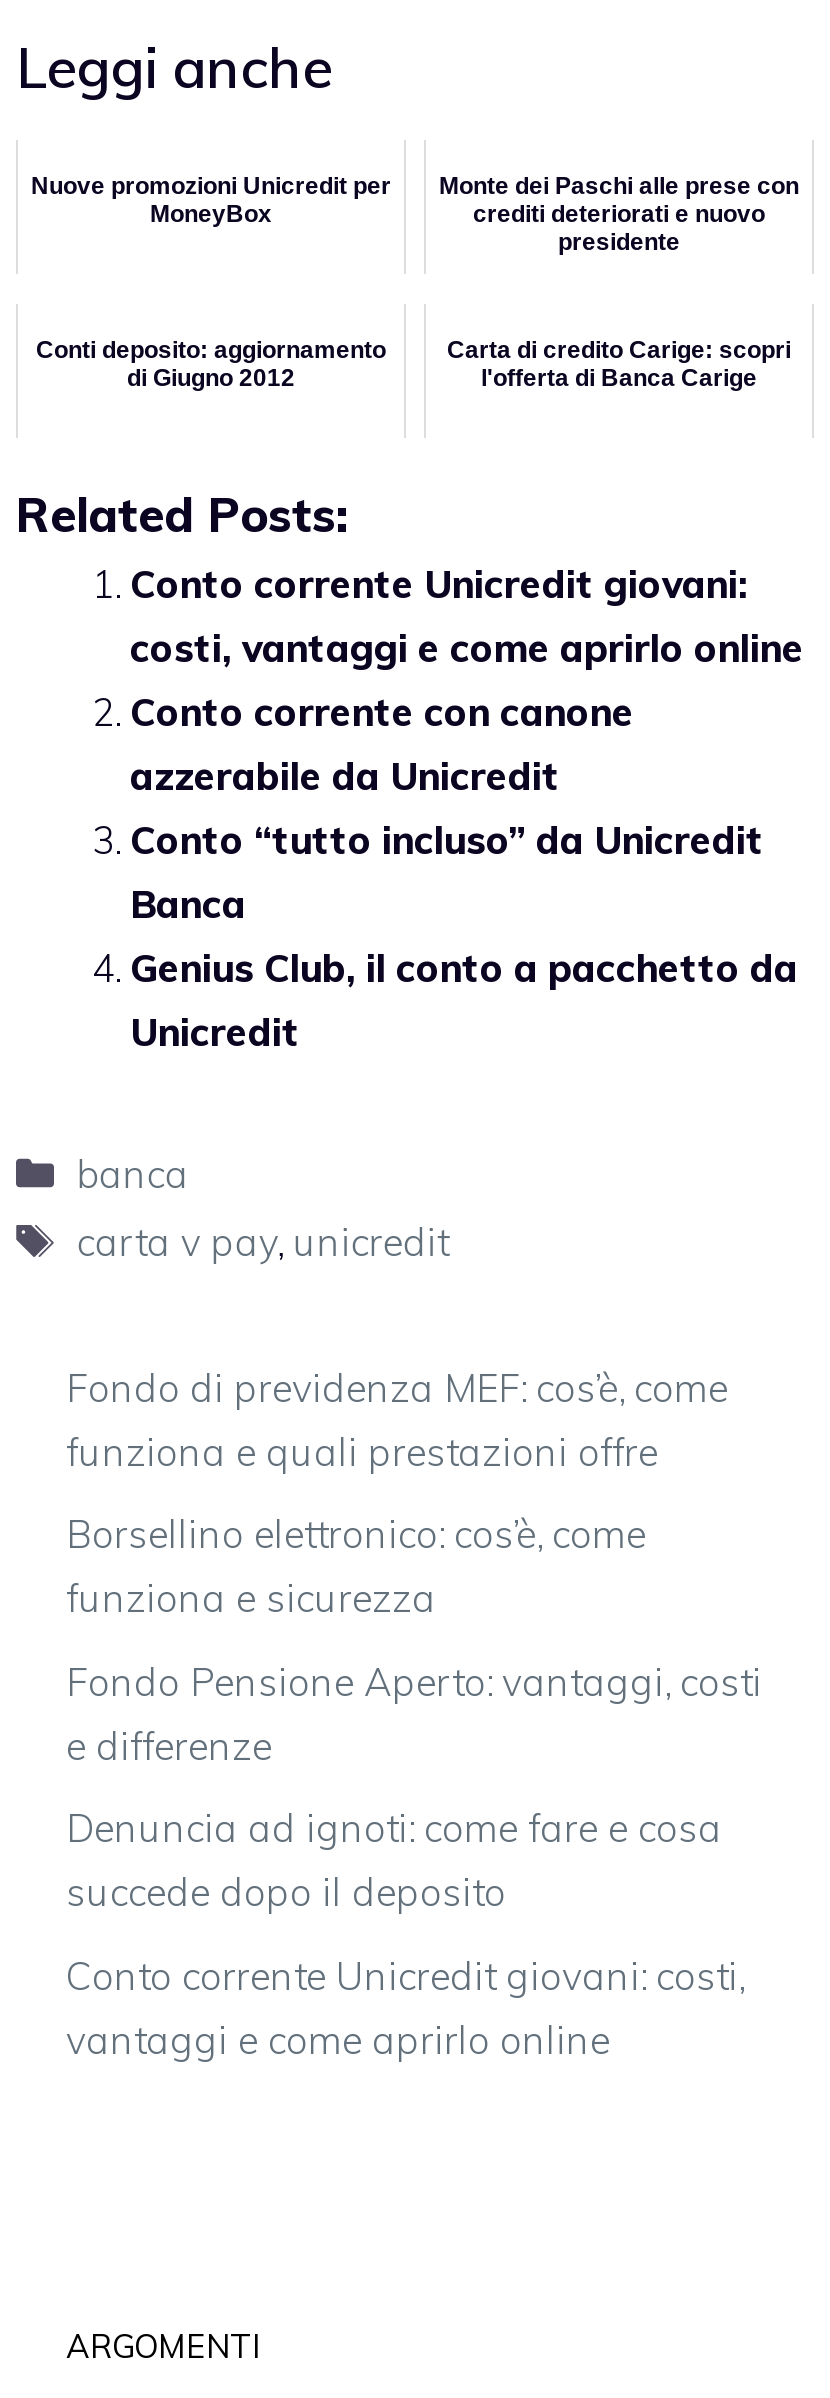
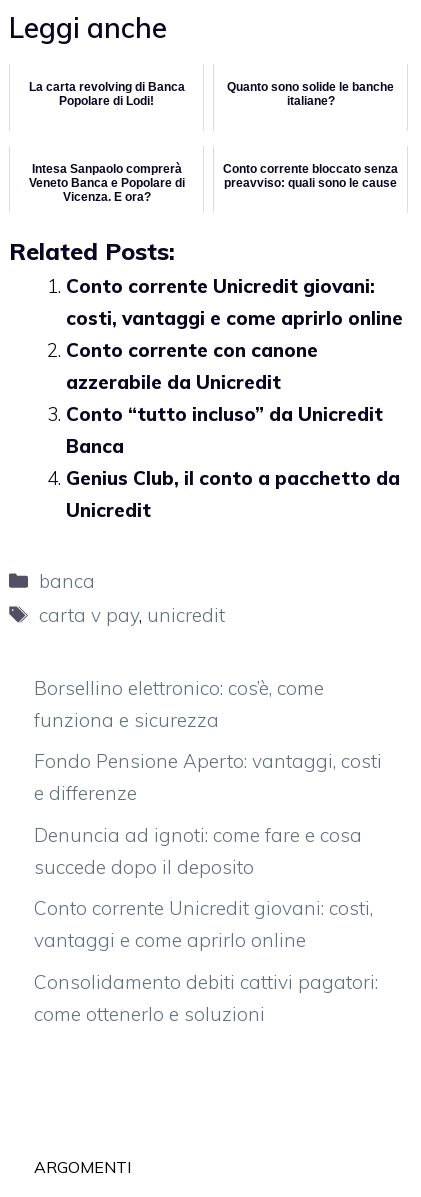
[31,171,391,227] Nuove promozioni Unicredit per | MoneyBox -> [28,79,184,107] La carta revolving di Banca | Popolare di Lodi!
[439,171,799,255] Monte dei Paschi alle prese con | crediti deteriorati e nuovo | presidente -> [227,79,394,107] Quanto sono solide le banche | italiane?
[36,335,386,391] Conti deposito: aggiornamento | di Giugno 2012 -> [28,161,184,203] Intesa Sanpaolo comprerà | Veneto Banca e Popolare di | Vicenza. E ora?
[447,335,791,391] Carta di credito Carige: scopri | l'offerta di Banca Carige -> [223,161,398,189] Conto corrente bloccato senza | preavviso: quali sono le cause
[66,1363,728,1475] Fondo di previdenza MEF: cos’è, come | funziona e quali prestazioni offre -> none
moved [66,1510,762,2063] -> [34,675,382,952]: Borsellino elettronico: cos’è, come | funziona e sicurezza | Fondo Pensione Aperto: vantaggi, costi | e differenze | Denuncia ad ignoti: come fare e cosa | succede dopo il deposito | Conto corrente Unicredit giovani: costi, | vantaggi e come aprirlo online
none -> [34,969,378,1025] Consolidamento debiti cattivi pagatori: | come ottenerlo e soluzioni

